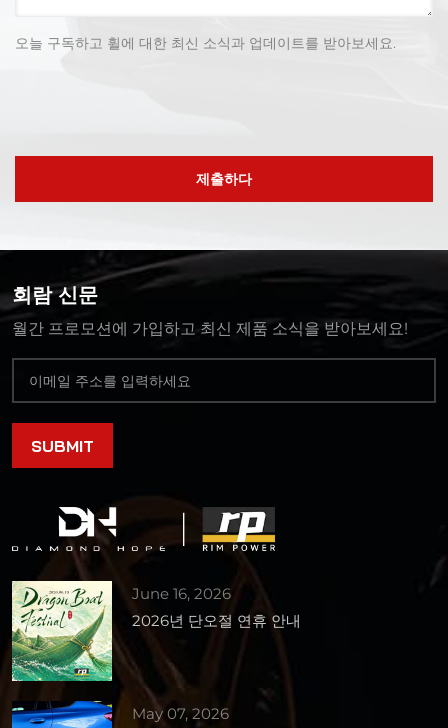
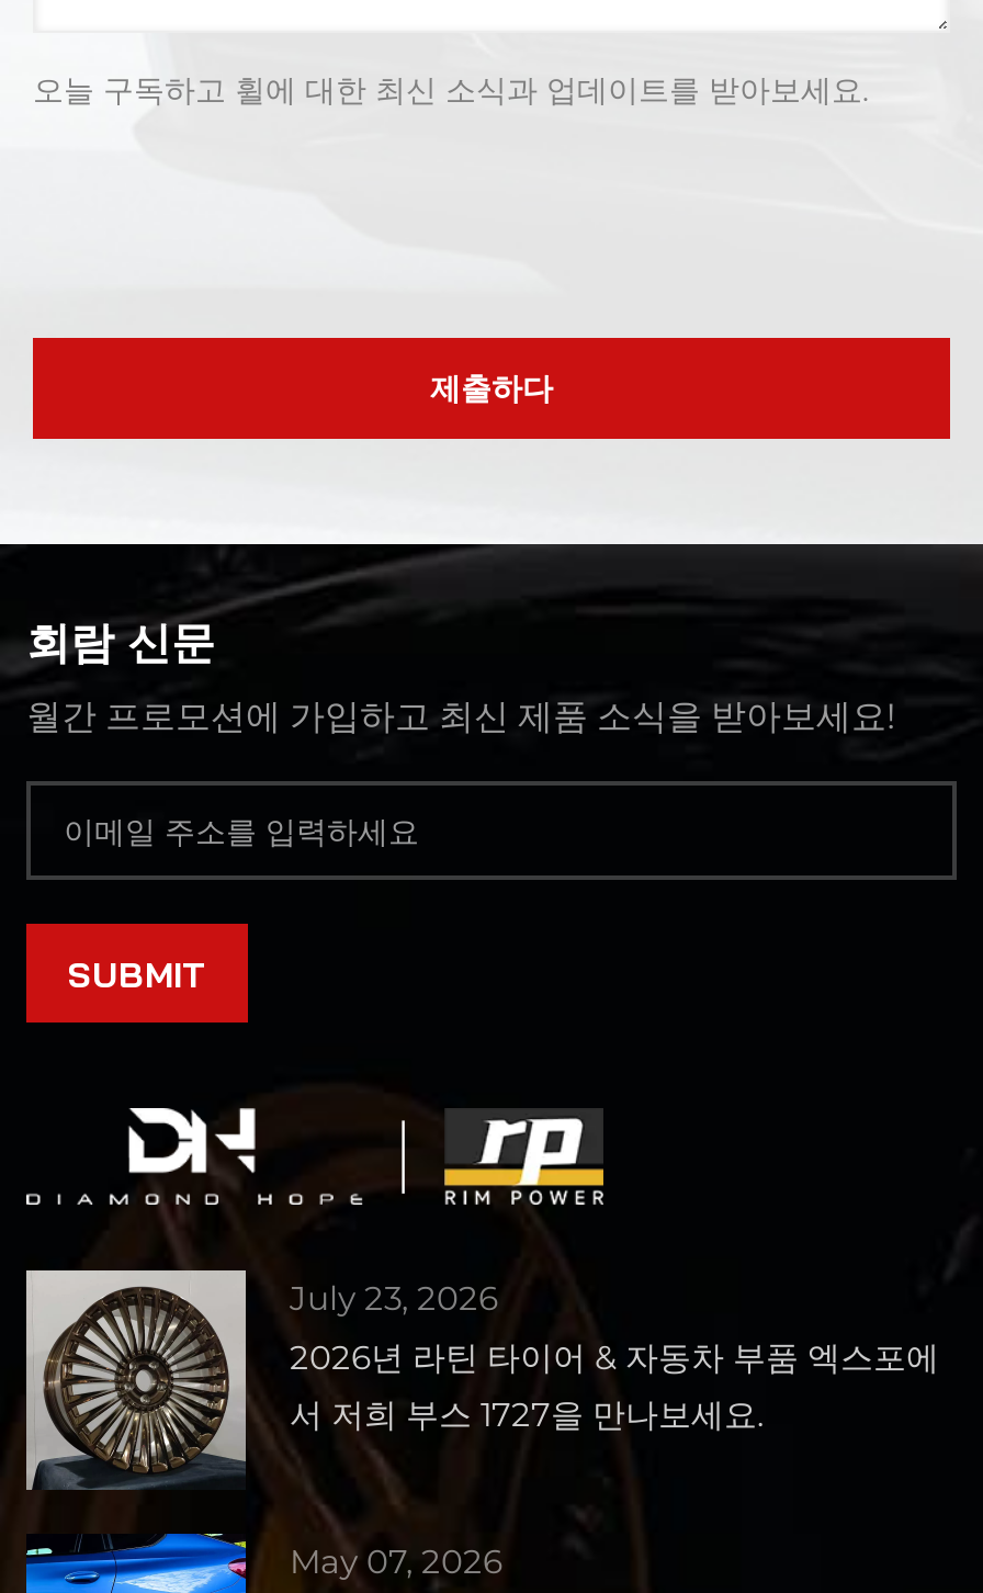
[11,581,301,682] [image] | June 16, 2026 | 2026년 단오절 연휴 안내 -> [24,1270,939,1490] [image] | July 23, 2026 | 2026년 라틴 타이어 & 자동차 부품 엑스포에 | 서 저희 부스 1727을 만나보세요.

